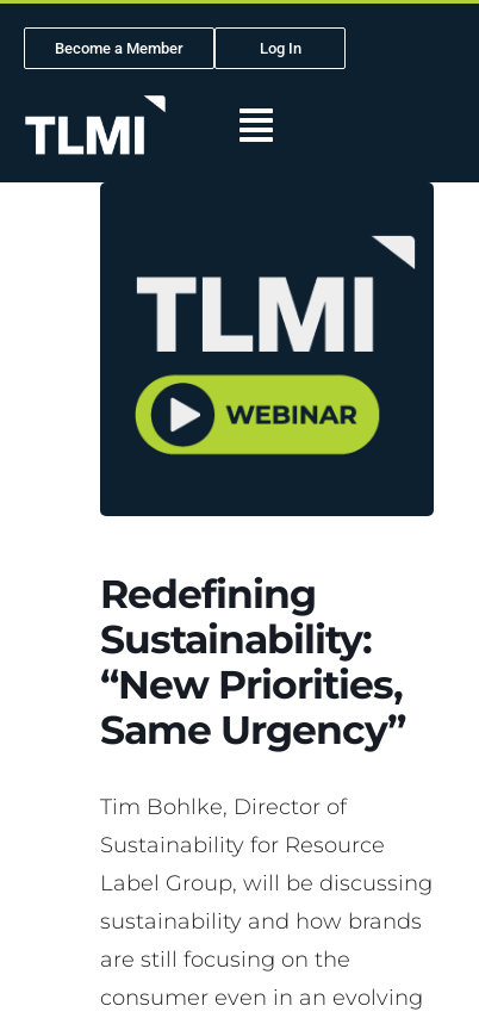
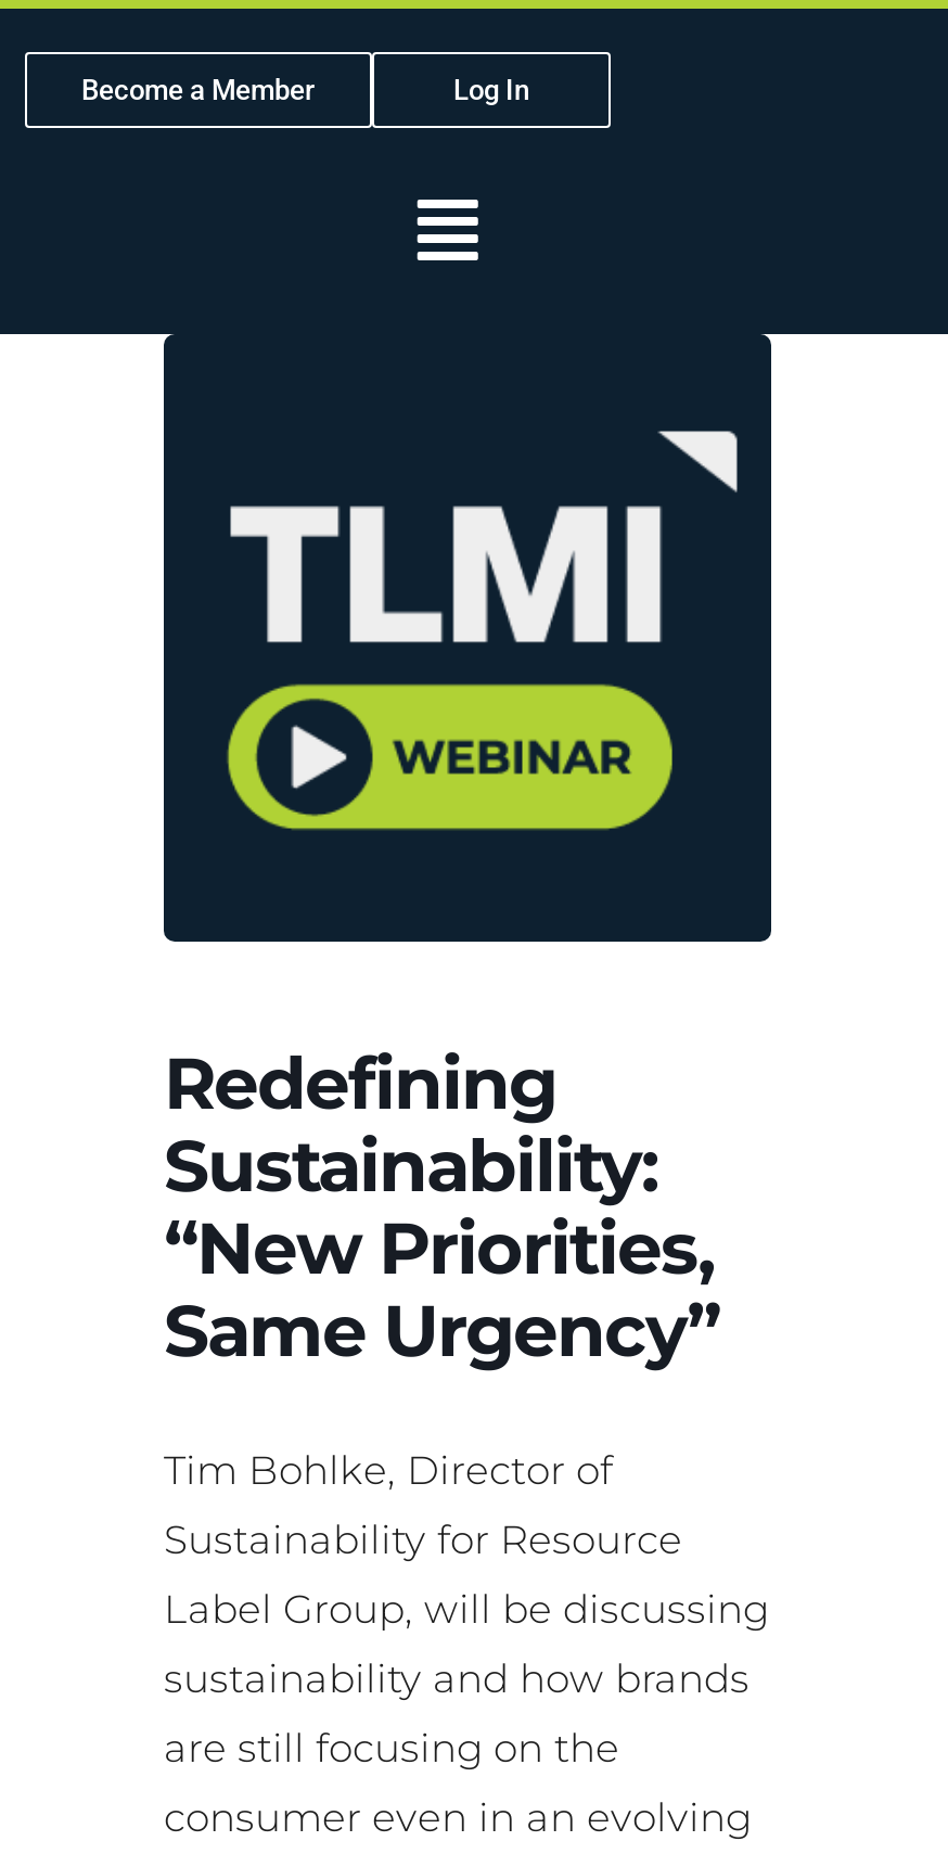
[24,94,167,156] [image] -> none

